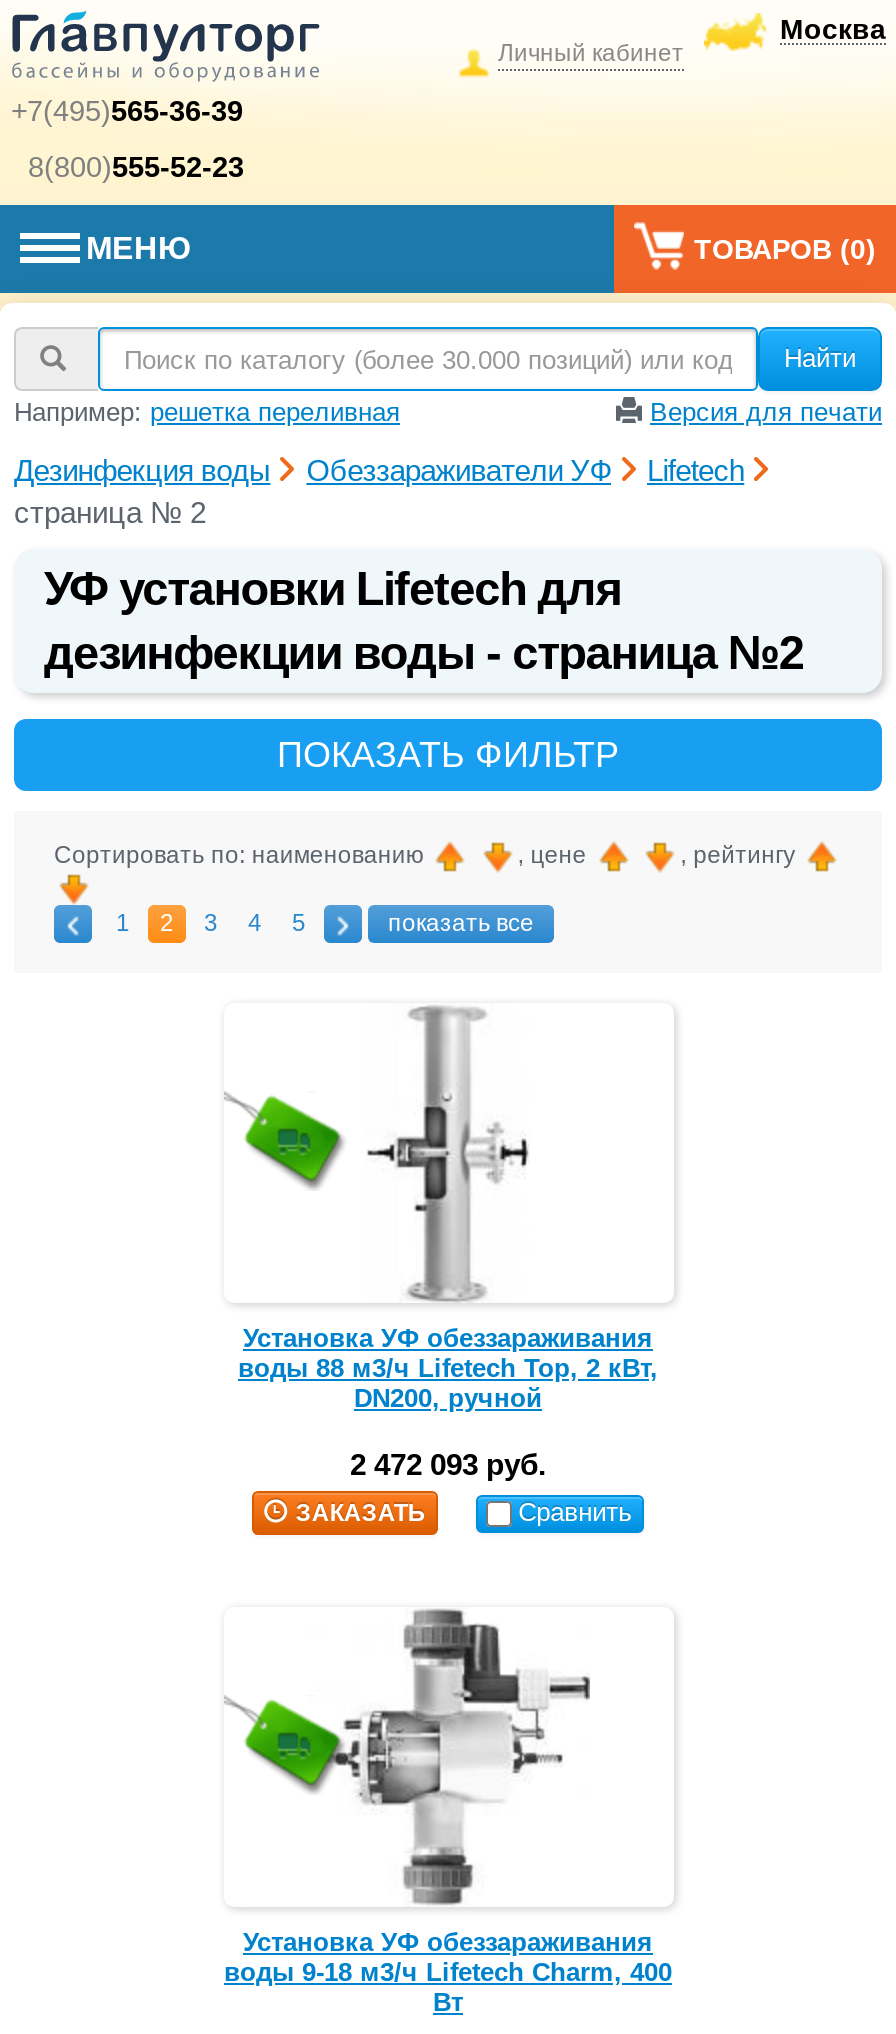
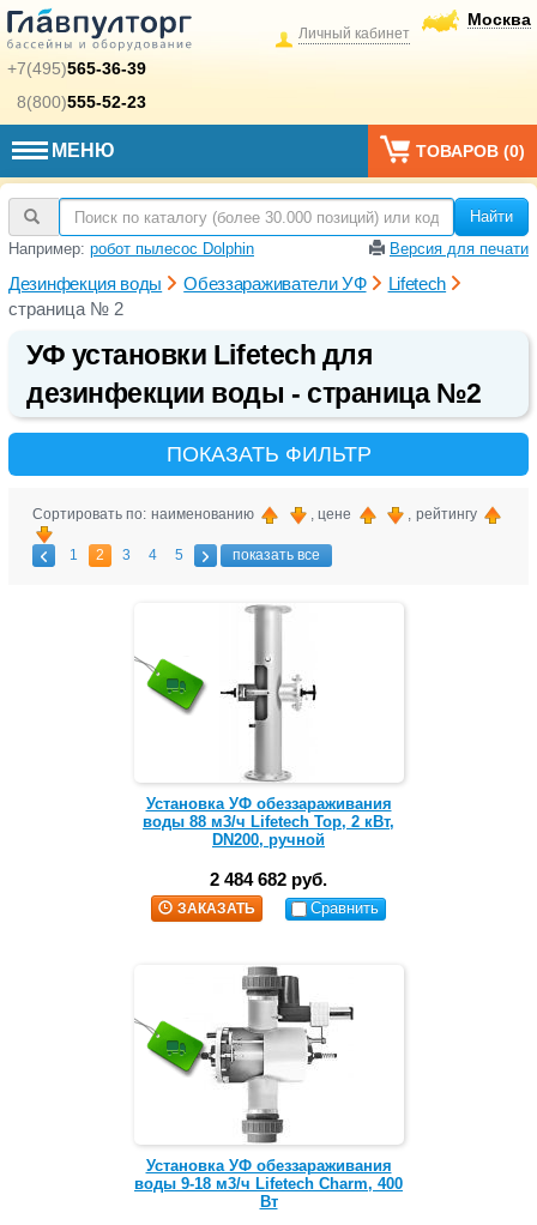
[14,397,400,427] Например: решетка переливная -> [8,240,254,258] Например: робот пылесос Dolphin
[350,1448,546,1482] 2 472 093 руб. -> [210,869,327,890] 2 484 682 руб.

